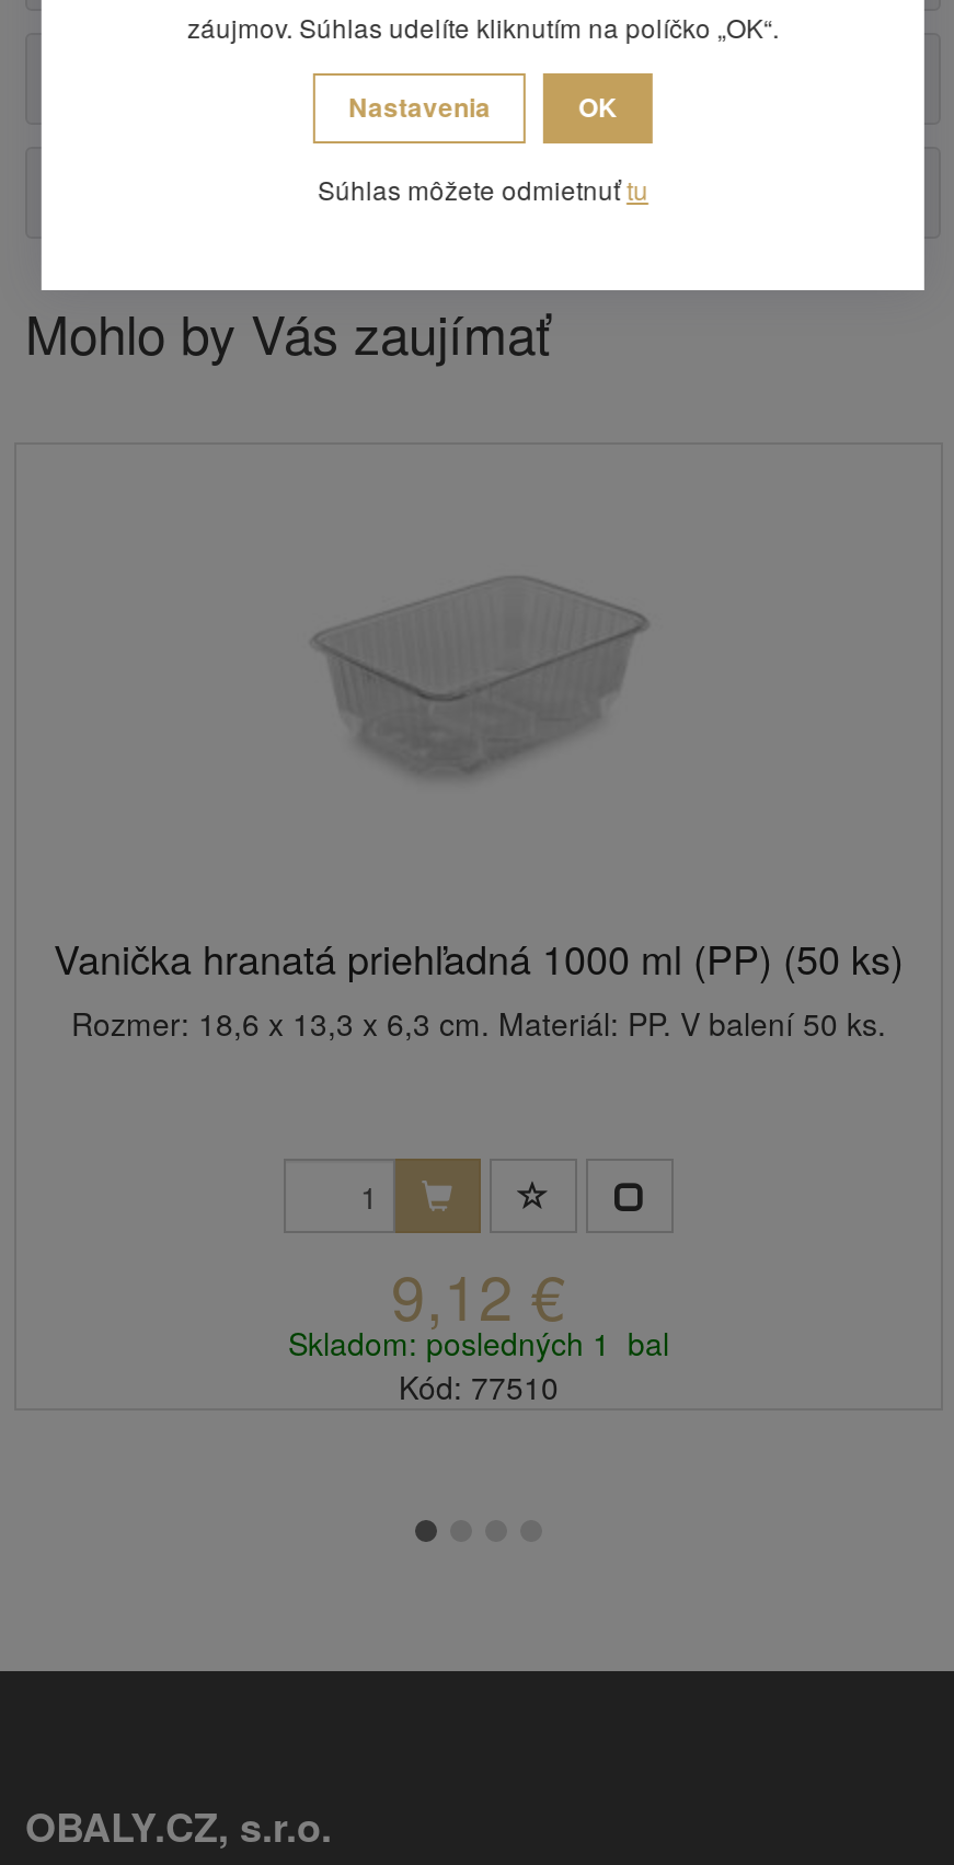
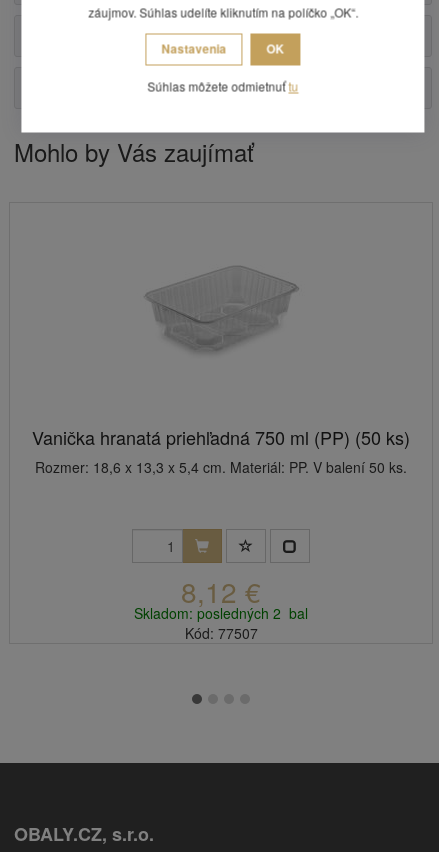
[54,929,904,986] Vanička hranatá priehľadná 1000 ml (PP) (50 ks) -> [32,424,410,450] Vanička hranatá priehľadná 750 ml (PP) (50 ks)
[71,1001,886,1045] Rozmer: 18,6 x 13,3 x 6,3 cm. Materiál: PP. V balení 50 ks. -> [35,457,407,477] Rozmer: 18,6 x 13,3 x 5,4 cm. Materiál: PP. V balení 50 ks.
[391,1251,566,1338] 9,12 € -> [181,571,261,611] 8,12 €
[288,1321,669,1365] Skladom: posledných 1 bal -> [134,603,308,623] Skladom: posledných 2 bal
[399,1365,559,1408] Kód: 77510 -> [184,623,257,643] Kód: 77507

